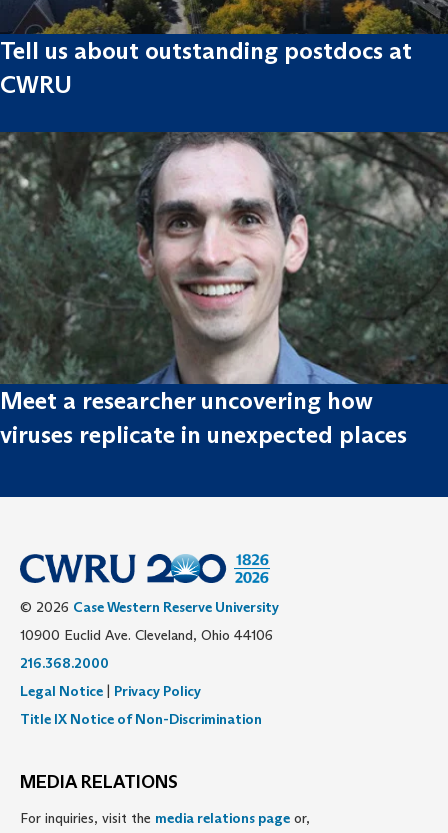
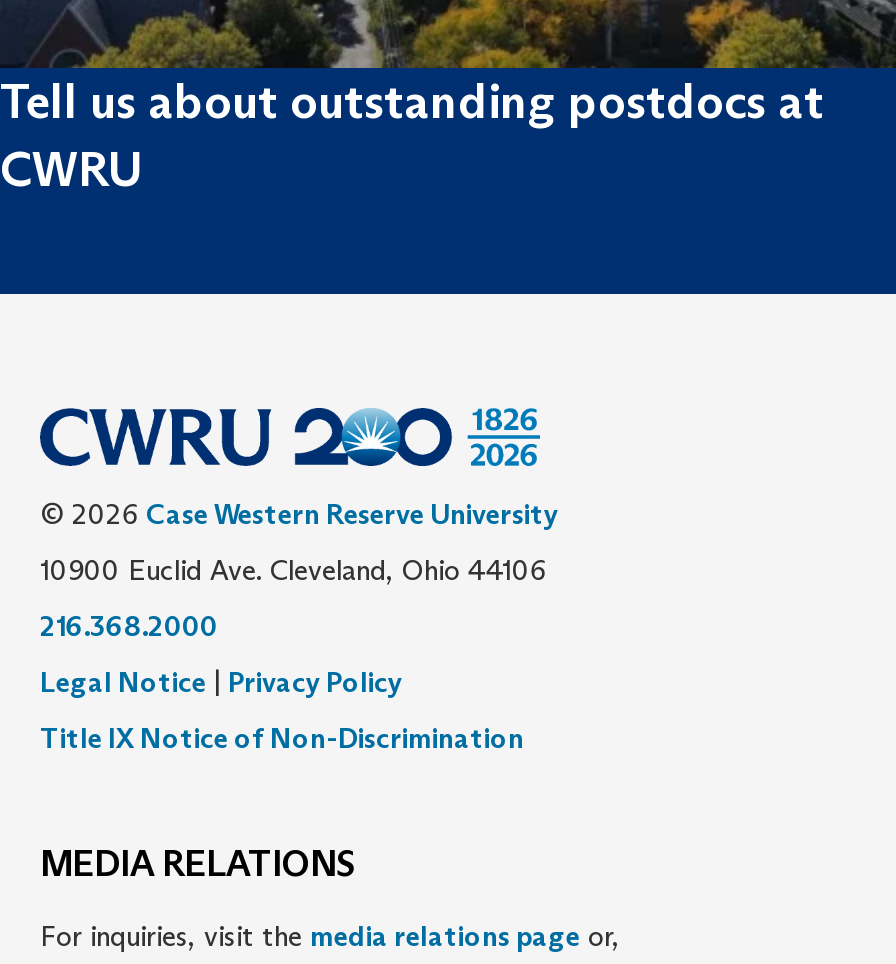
[0,131,445,449] [image] | Meet a researcher uncovering how | viruses replicate in unexpected places -> none

